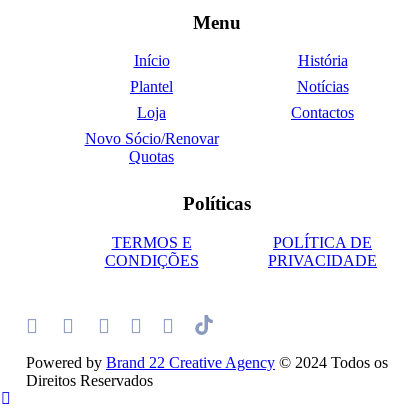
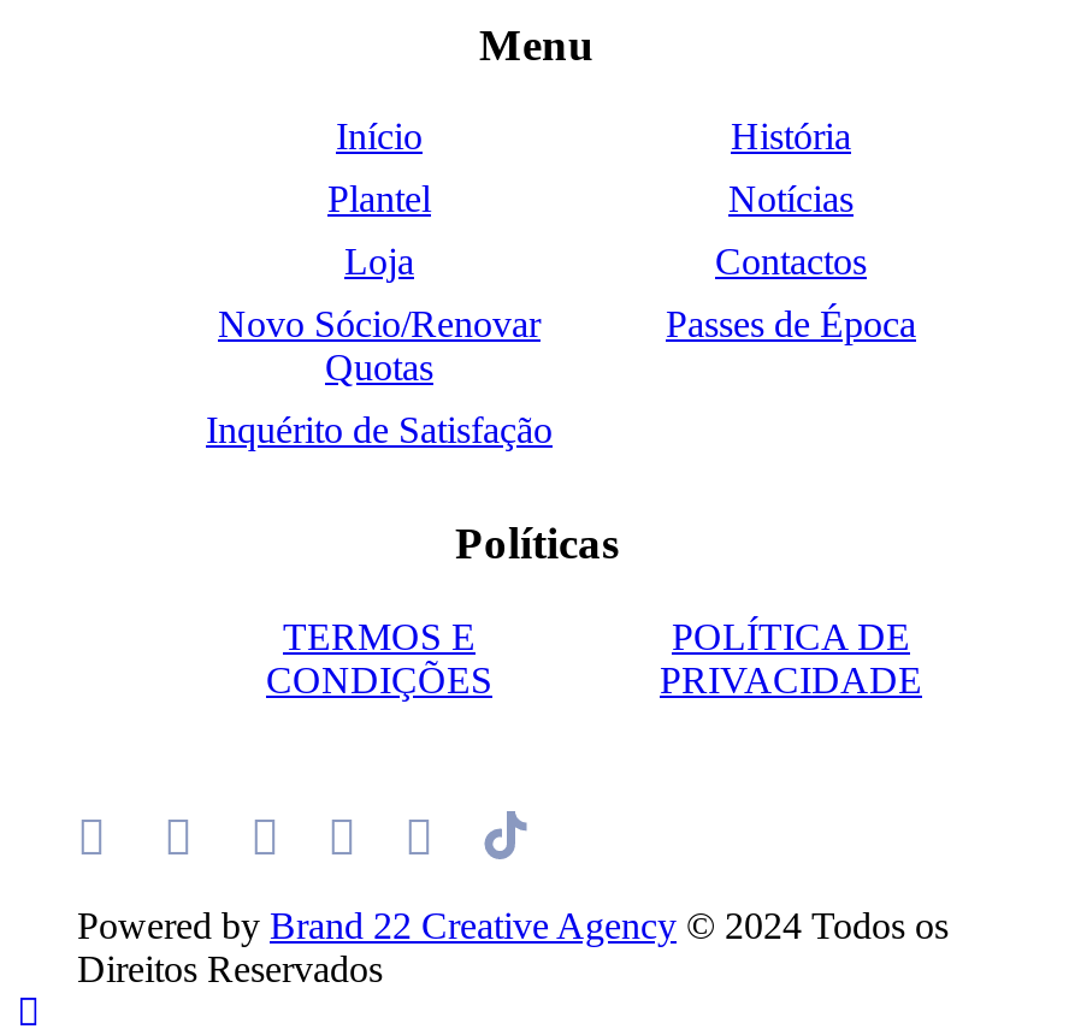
none -> [206,304,916,451] Passes de Época | Inquérito de Satisfação

